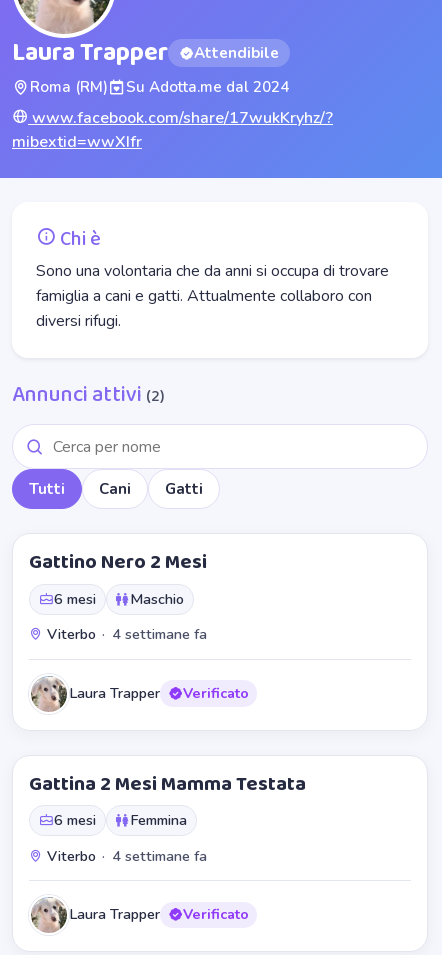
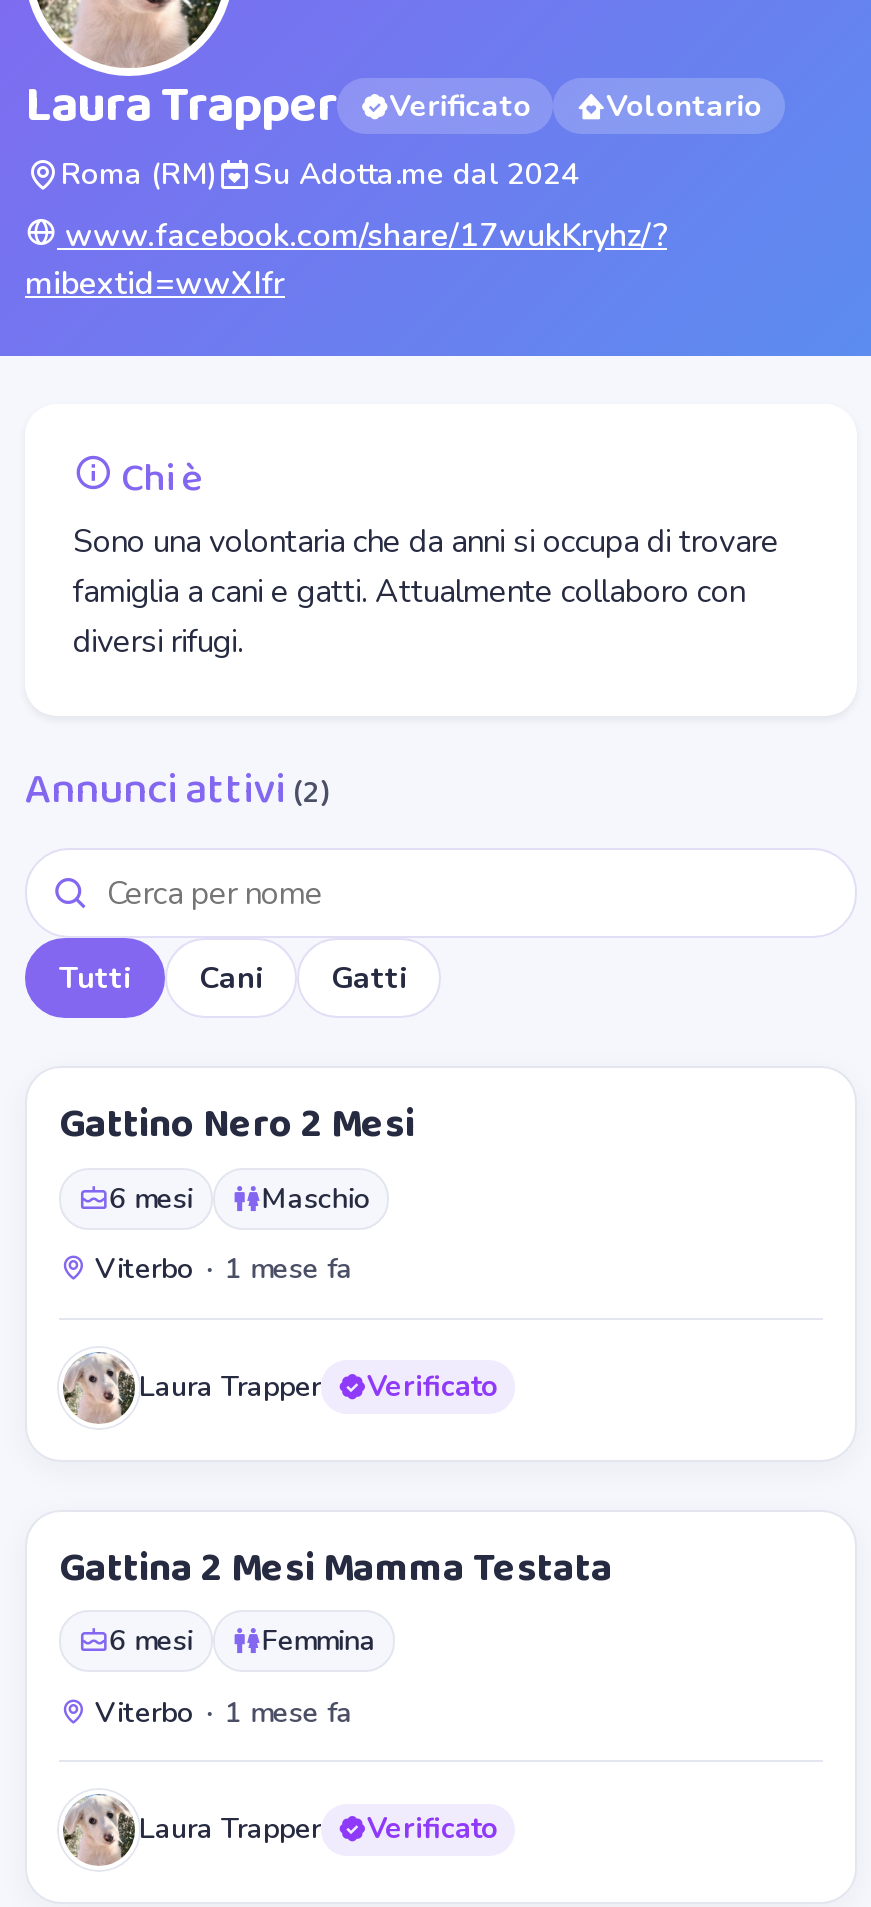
[194,43,279,63] Attendibile -> [389,86,762,126] Verificato | Volontario
[43,624,207,644] Viterbo · 4 settimane fa -> [87,1249,353,1289] Viterbo · 1 mese fa
[43,846,207,866] Viterbo · 4 settimane fa -> [87,1692,353,1732] Viterbo · 1 mese fa

